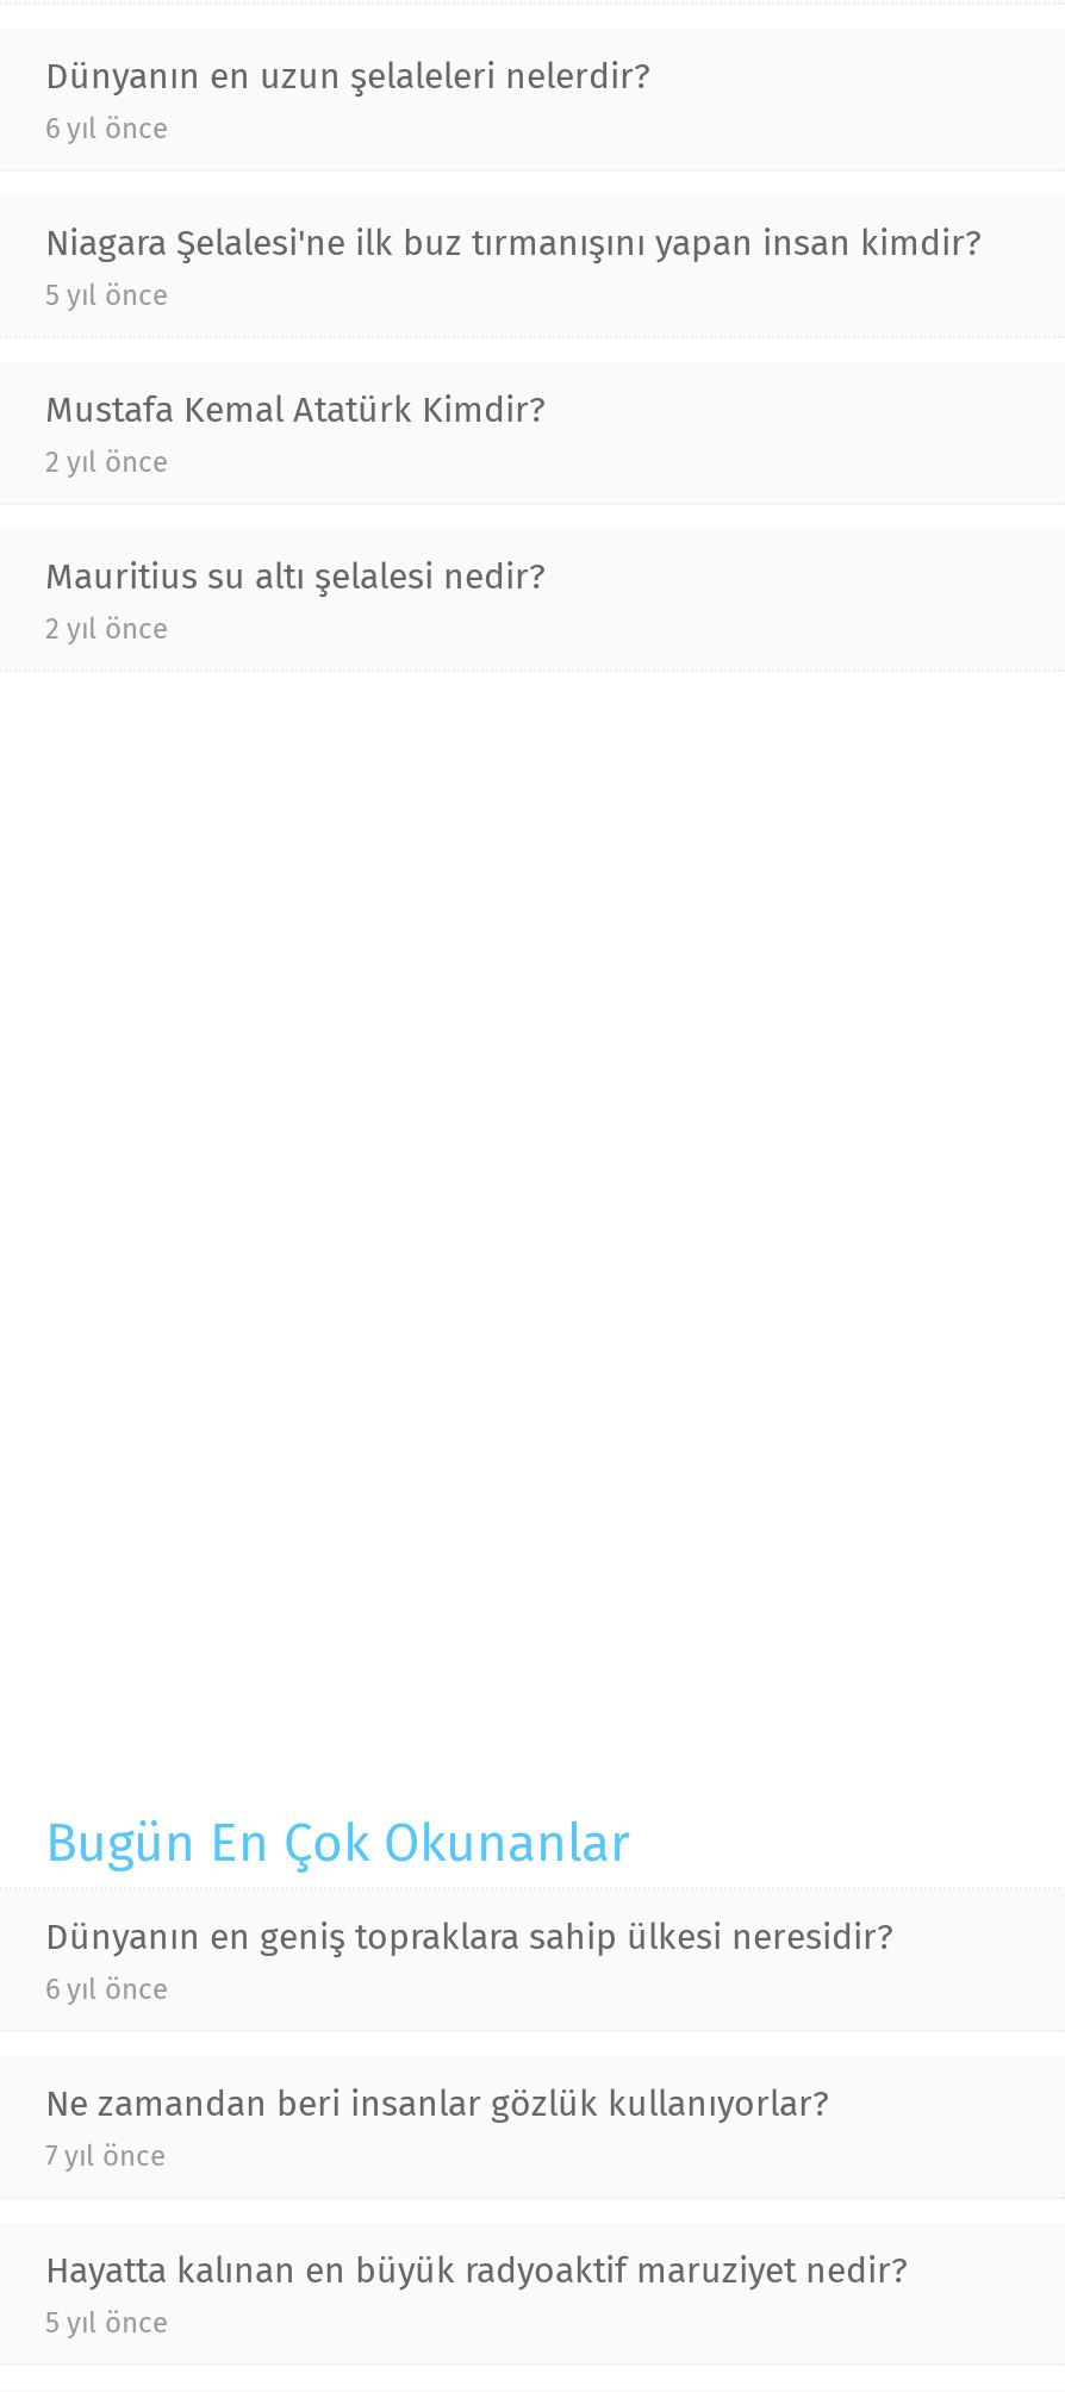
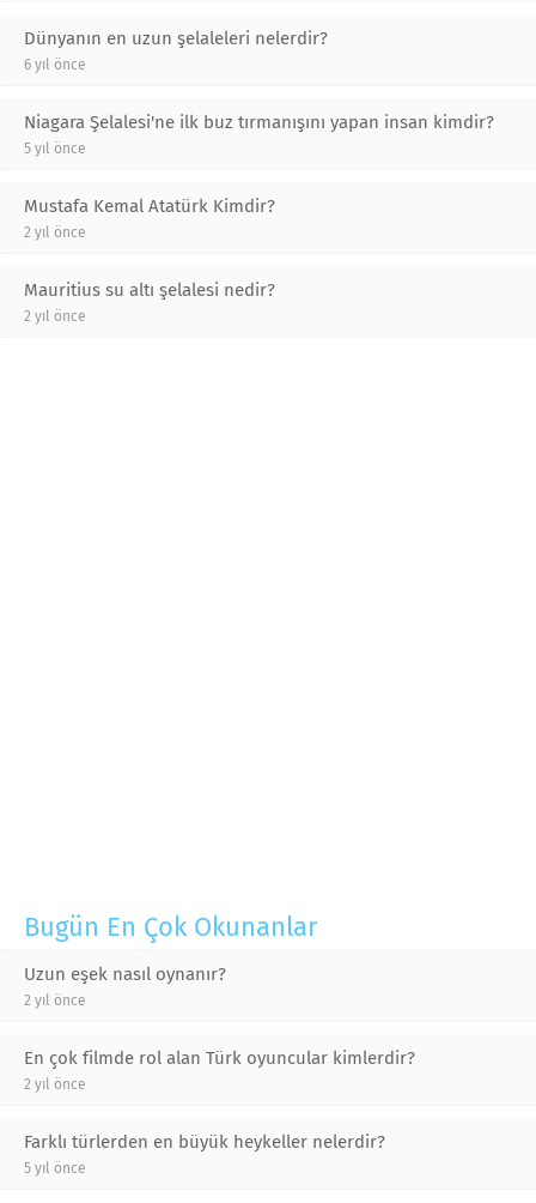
[45,1916,893,2006] Dünyanın en geniş topraklara sahip ülkesi neresidir? | 6 yıl önce -> [24,963,226,1009] Uzun eşek nasıl oynanır? | 2 yıl önce
[45,2082,829,2173] Ne zamandan beri insanlar gözlük kullanıyorlar? | 7 yıl önce -> [24,1047,415,1093] En çok filmde rol alan Türk oyuncular kimlerdir? | 2 yıl önce
[45,2249,908,2292] Hayatta kalınan en büyük radyoaktif maruziyet nedir? -> [24,1131,385,1153] Farklı türlerden en büyük heykeller nelerdir?

